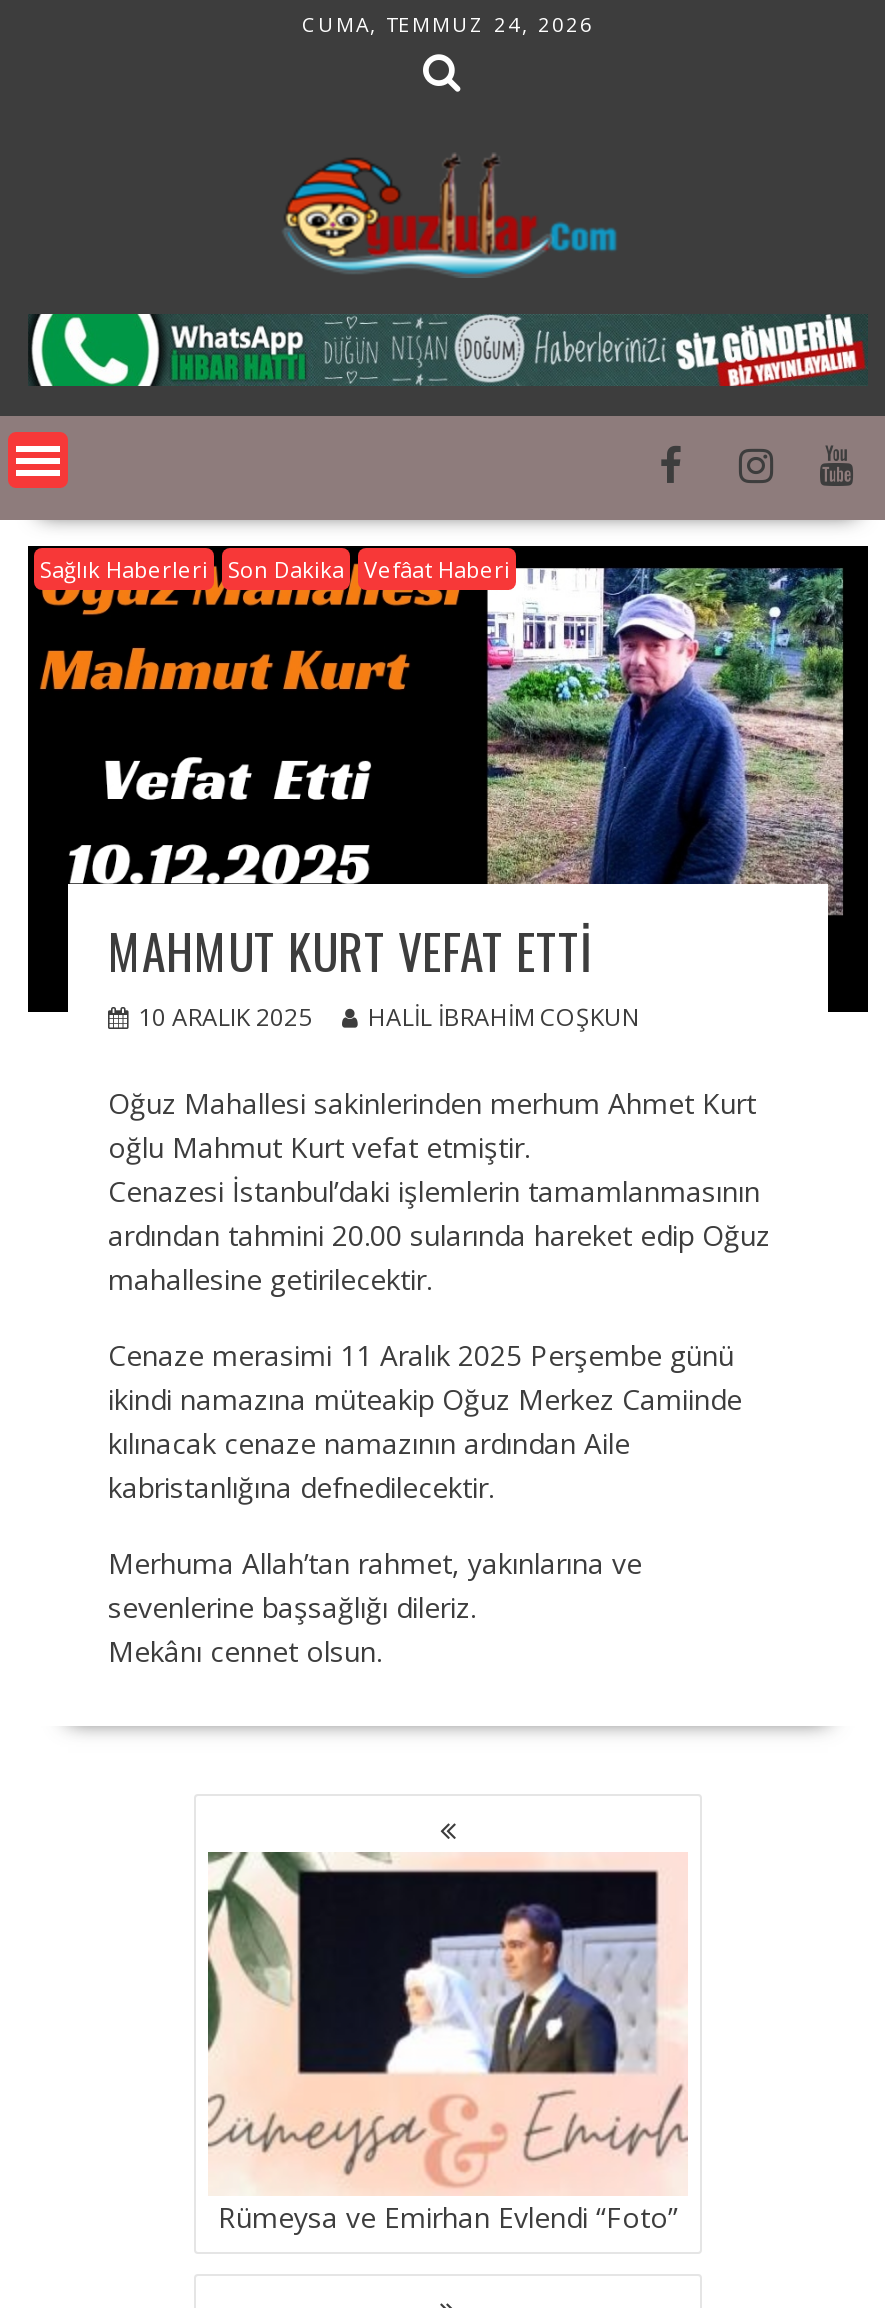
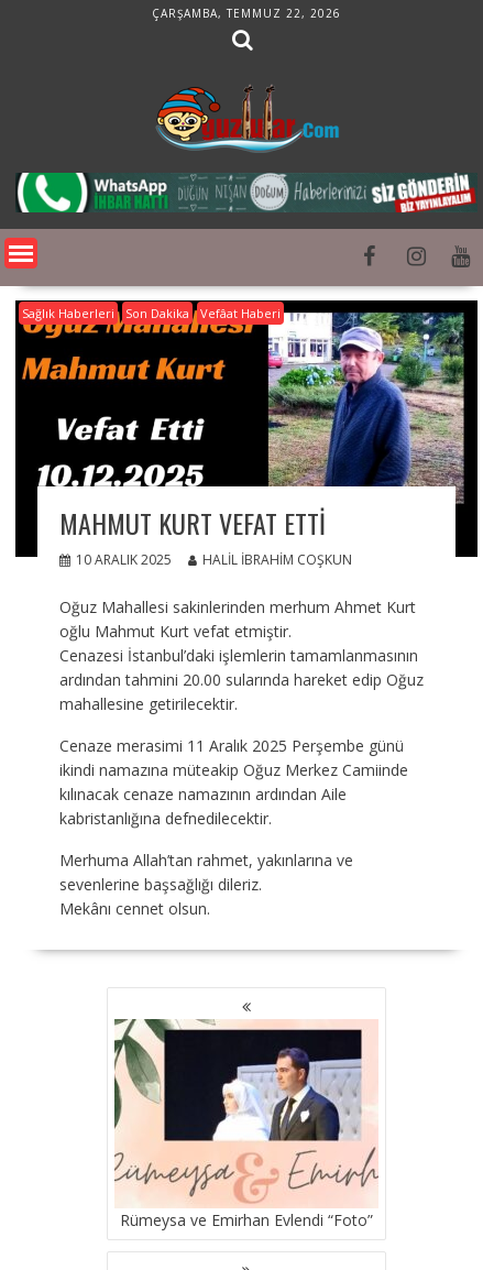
[302,10,594,38] CUMA, TEMMUZ 24, 2026 -> [152,6,341,21] ÇARŞAMBA, TEMMUZ 22, 2026

